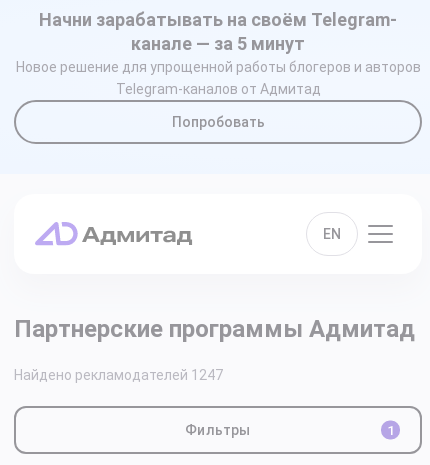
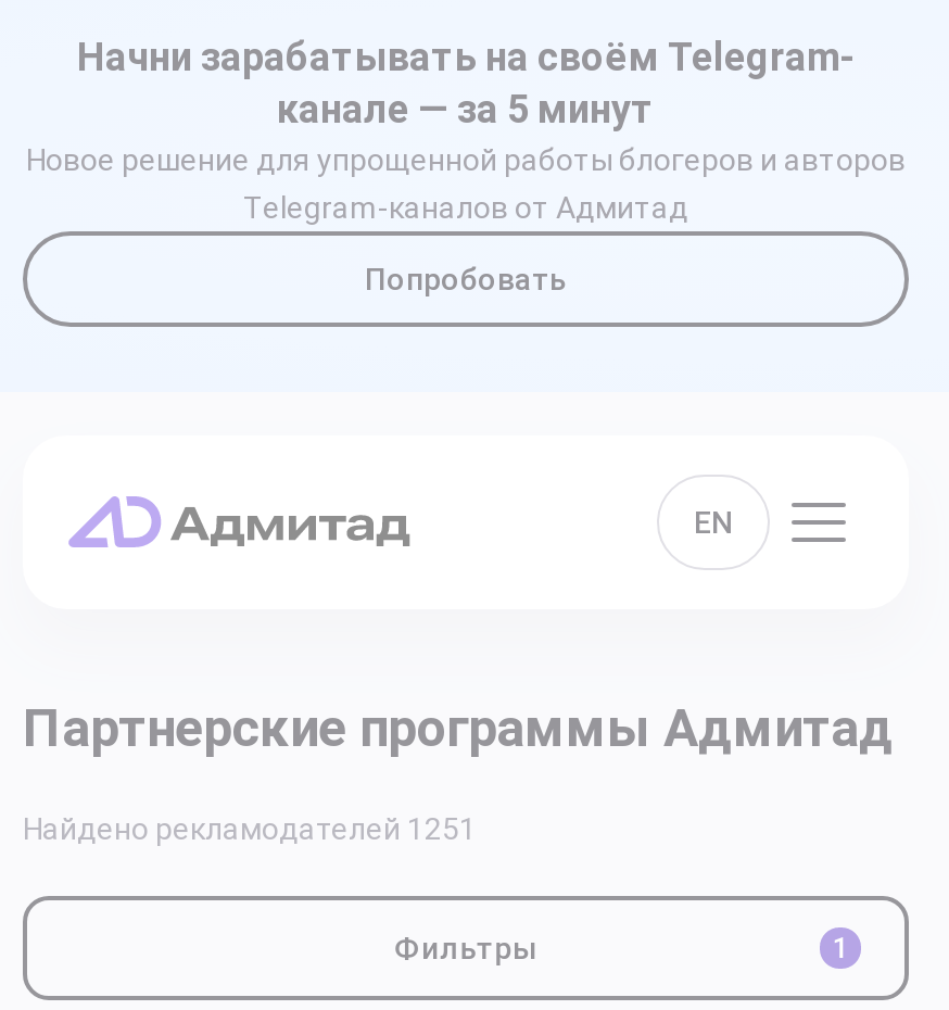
[14,367,223,383] Найдено рекламодателей 1247 -> [23,811,477,846] Найдено рекламодателей 1251

